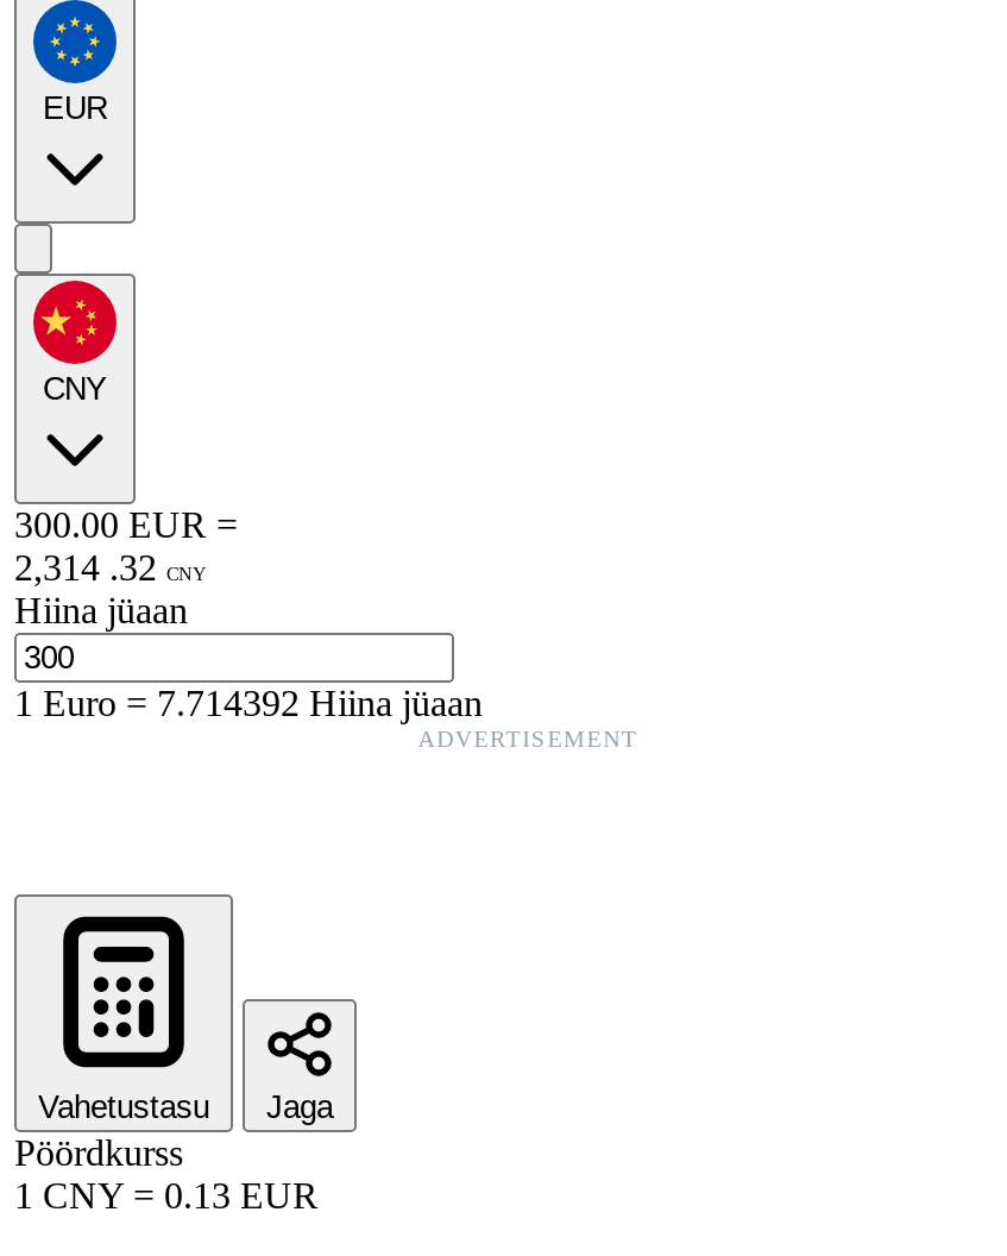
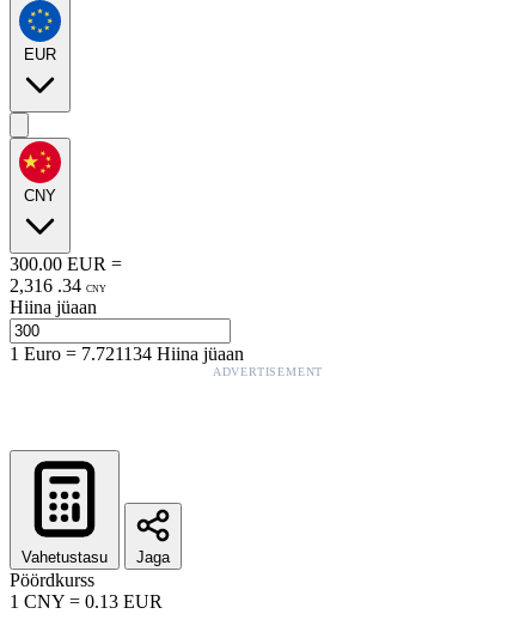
[14,547,207,587] 2,314 . 32 CNY -> [10,275,106,295] 2,316 . 34 CNY
[14,682,483,723] 1Euro=7.714392 Hiina jüaan -> [10,343,244,364] 1Euro=7.721134 Hiina jüaan

